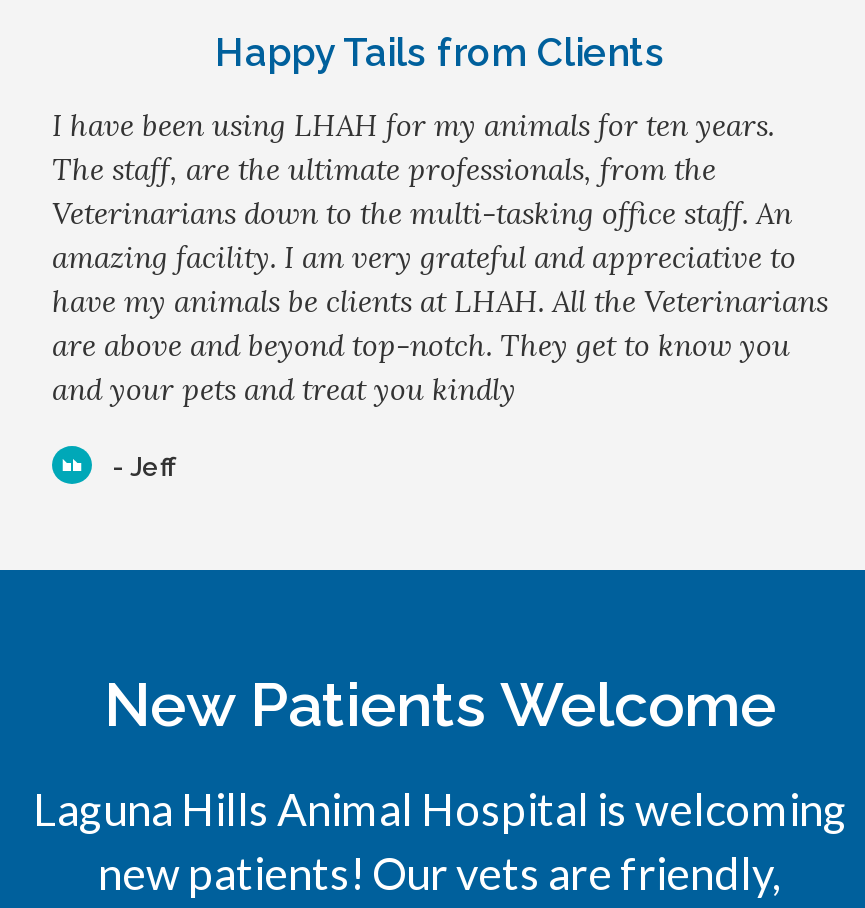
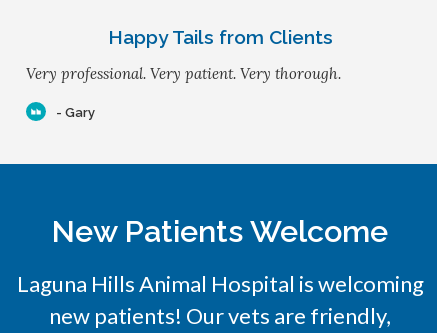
[52,106,828,408] I have been using LHAH for my animals for ten years. | The staff, are the ultimate professionals, from the | Veterinarians down to the multi-tasking office staff. An | amazing facility. I am very grateful and appreciative to | have my animals be clients at LHAH. All the Veterinarians | are above and beyond top-notch. They get to know you | and your pets and treat you kindly -> [26,64,341,83] Very professional. Very patient. Very thorough.
[112,451,176,481] - Jeff -> [56,105,95,120] - Gary

